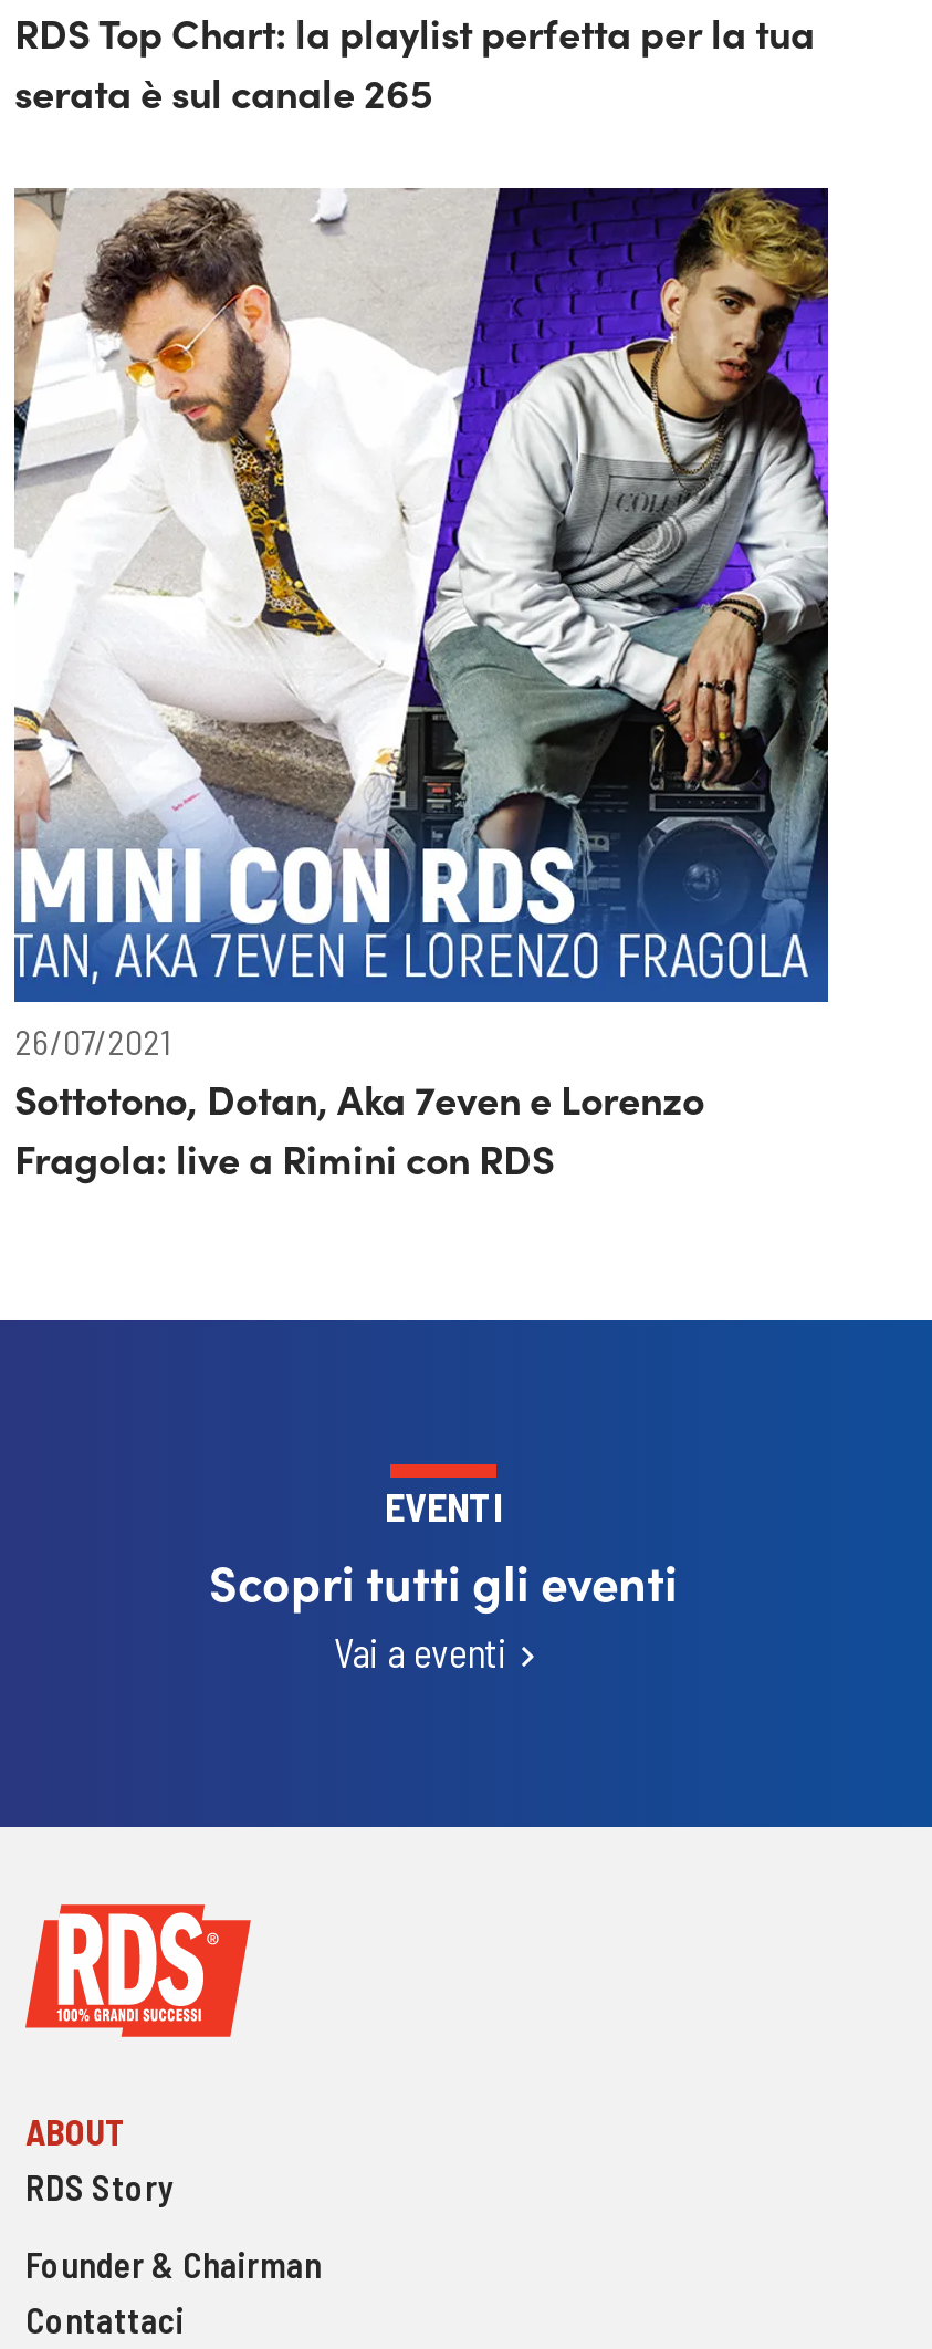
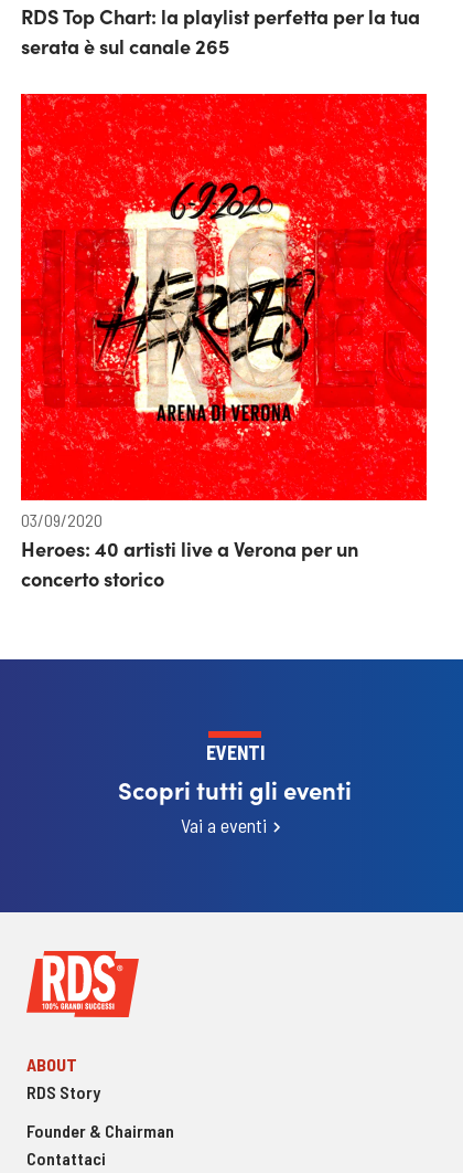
[12,186,830,1186] [image] | 26/07/2021 | Sottotono, Dotan, Aka 7even e Lorenzo | Fragola: live a Rimini con RDS -> [20,93,428,592] [image] | 03/09/2020 | Heroes: 40 artisti live a Verona per un | concerto storico

